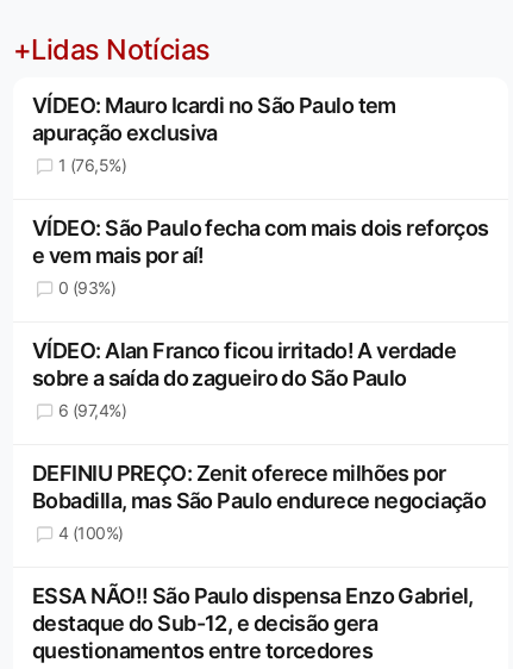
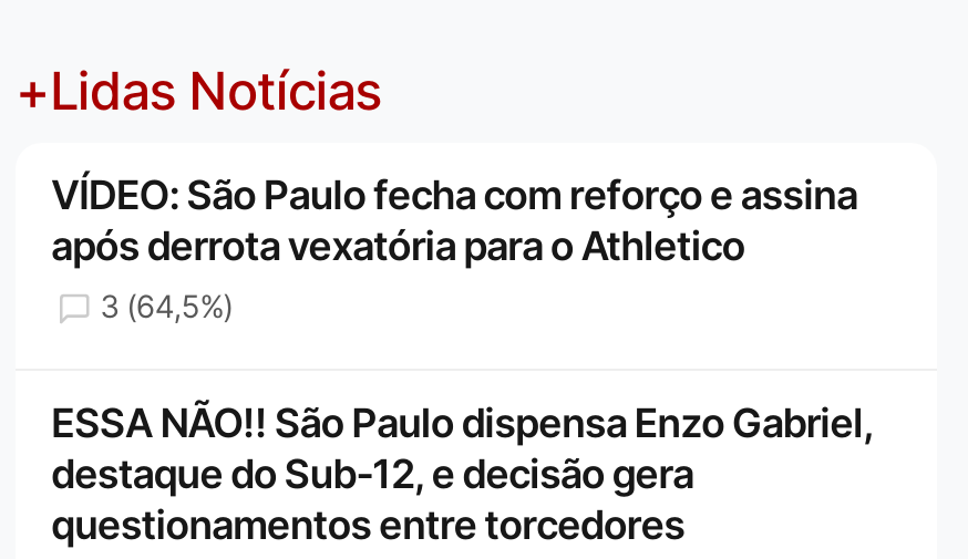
[32,93,489,543] VÍDEO: Mauro Icardi no São Paulo tem | apuração exclusiva | 1 (76,5%) | VÍDEO: São Paulo fecha com mais dois reforços | e vem mais por aí! | 0 (93%) | VÍDEO: Alan Franco ficou irritado! A verdade | sobre a saída do zagueiro do São Paulo | 6 (97,4%) | DEFINIU PREÇO: Zenit oferece milhões por | Bobadilla, mas São Paulo endurece negociação | 4 (100%) -> [51,172,857,324] VÍDEO: São Paulo fecha com reforço e assina | após derrota vexatória para o Athletico | 3 (64,5%)

